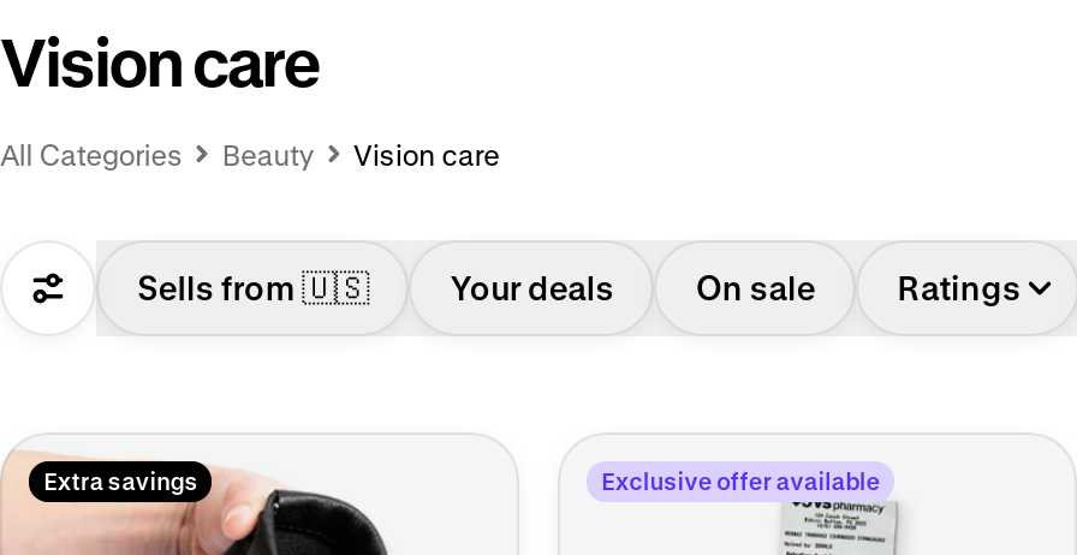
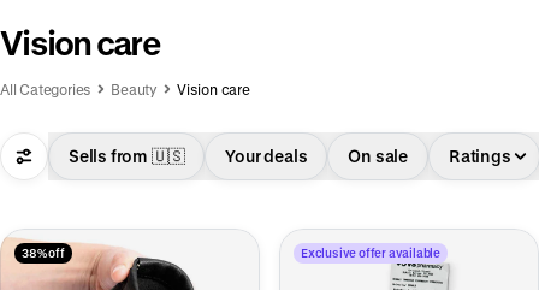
[43,466,198,495] Extra savings -> [22,245,64,260] 38% off

